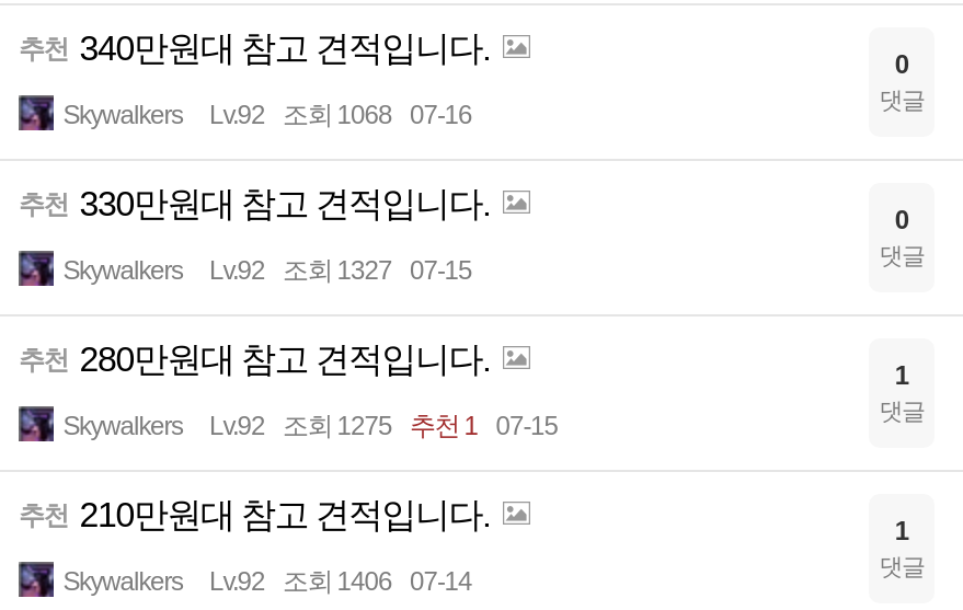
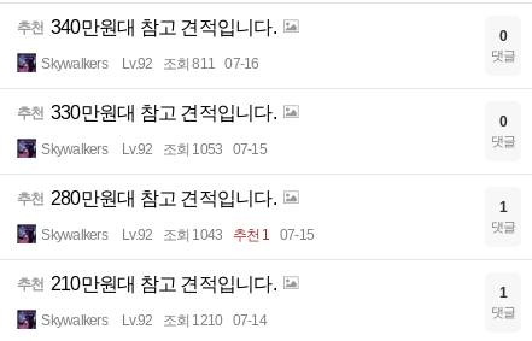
[63,99,472,129] Skywalkers Lv.92 조회 1068 07-16 -> [41,55,259,72] Skywalkers Lv.92 조회 811 07-16
[63,254,472,285] Skywalkers Lv.92 조회 1327 07-15 -> [41,140,266,157] Skywalkers Lv.92 조회 1053 07-15
[63,410,558,440] Skywalkers Lv.92 조회 1275 추천 1 07-15 -> [41,226,314,243] Skywalkers Lv.92 조회 1043 추천 1 07-15
[63,565,472,596] Skywalkers Lv.92 조회 1406 07-14 -> [41,311,266,328] Skywalkers Lv.92 조회 1210 07-14

